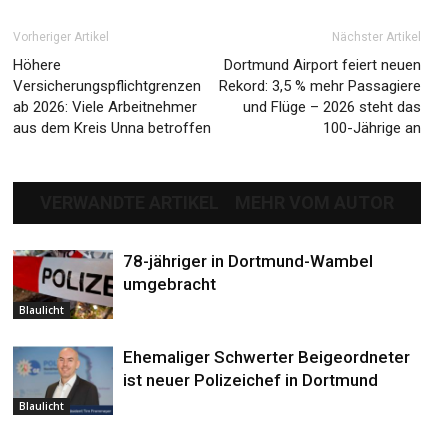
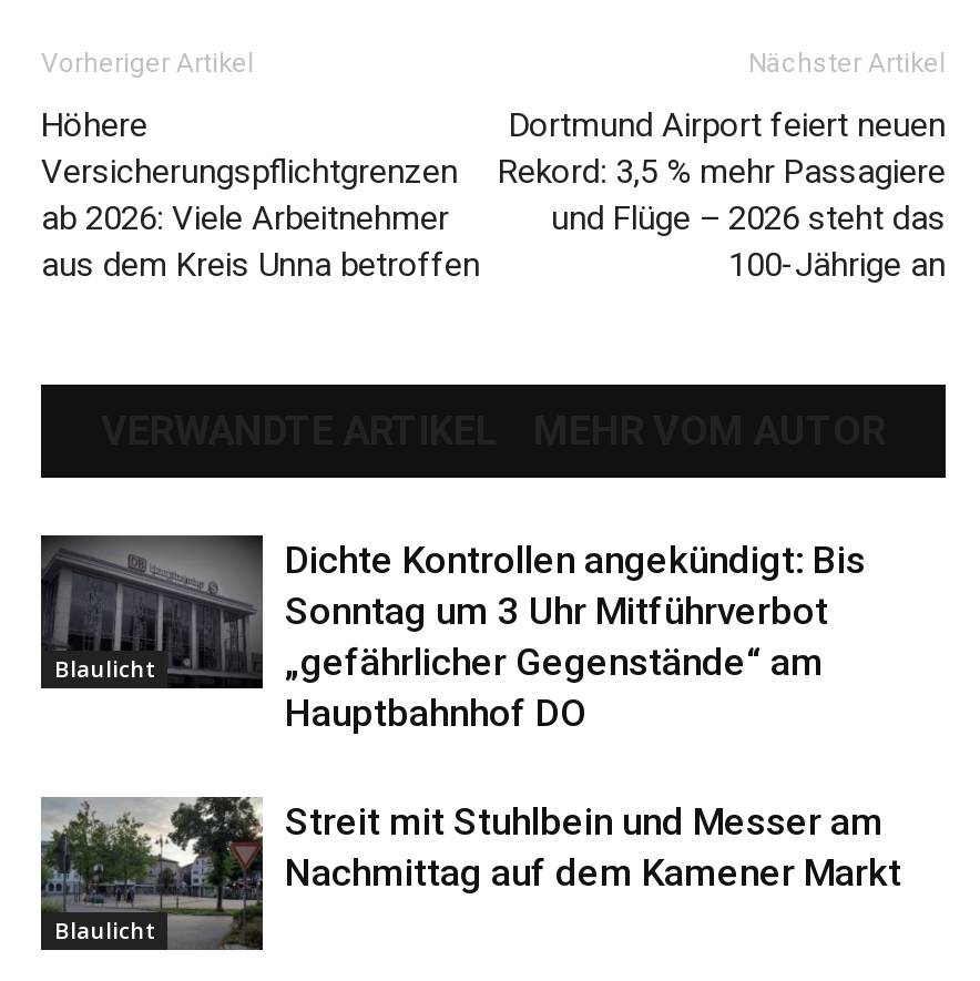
[12,249,373,320] [image] | 78-jähriger in Dortmund-Wambel | umgebracht -> [39,533,866,735] [image] | Dichte Kontrollen angekündigt: Bis | Sonntag um 3 Uhr Mitführverbot | „gefährlicher Gegenstände“ am | Hauptbahnhof DO
[13,346,410,415] [image] | Ehemaliger Schwerter Beigeordneter | ist neuer Polizeichef in Dortmund -> [41,795,901,950] [image] | Streit mit Stuhlbein und Messer am | Nachmittag auf dem Kamener Markt

